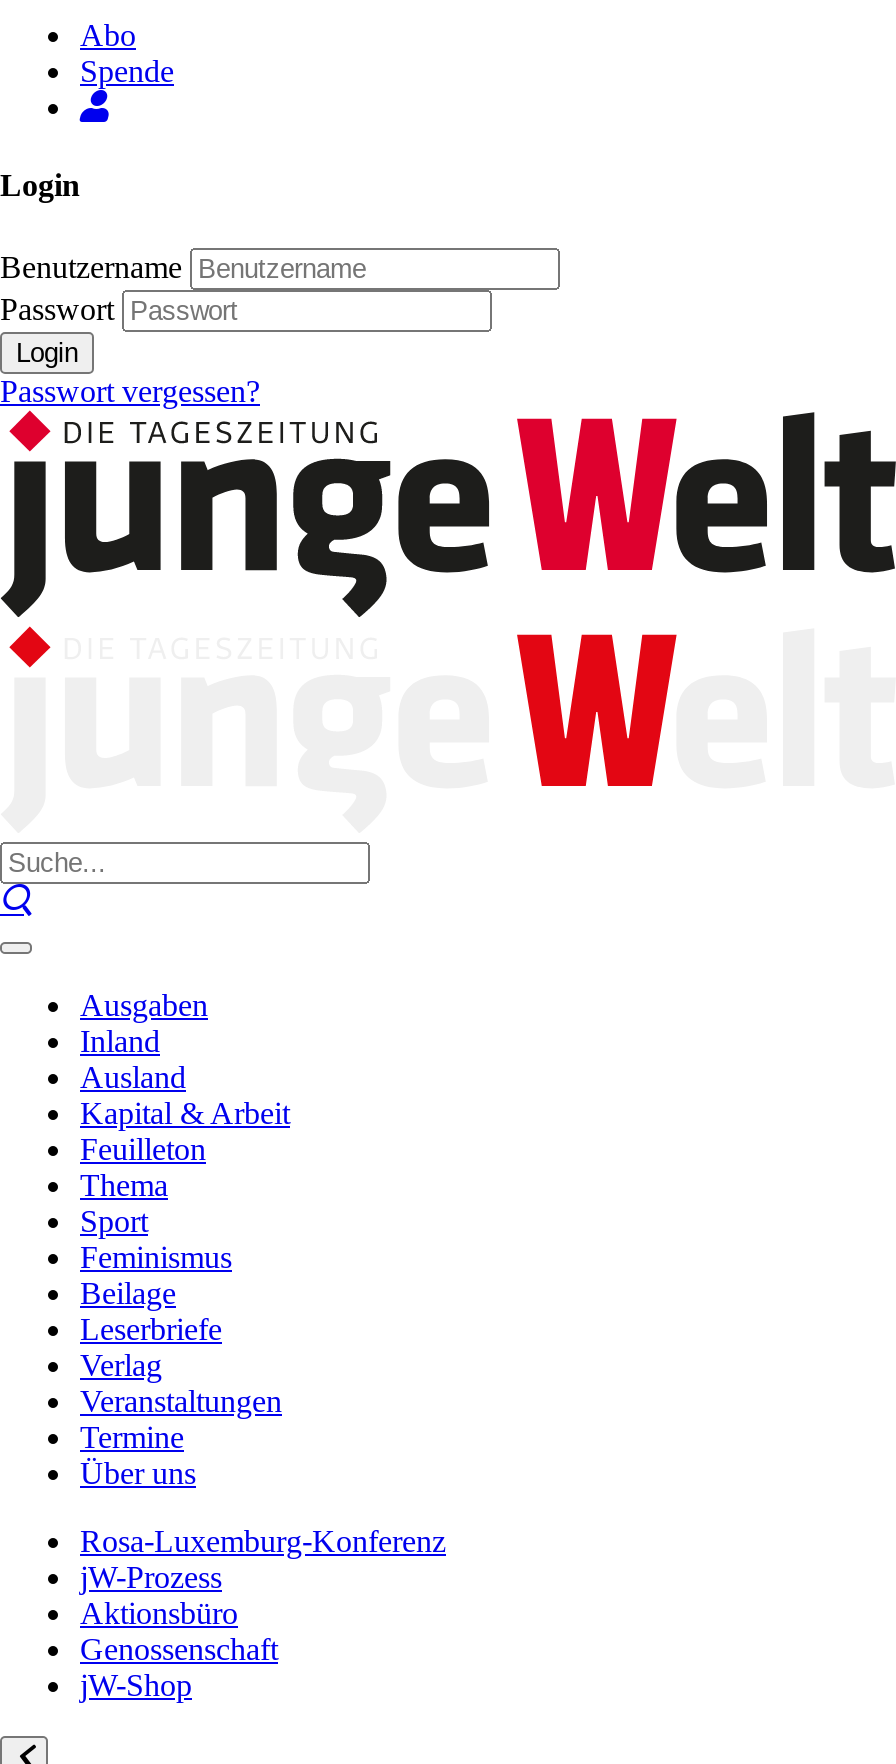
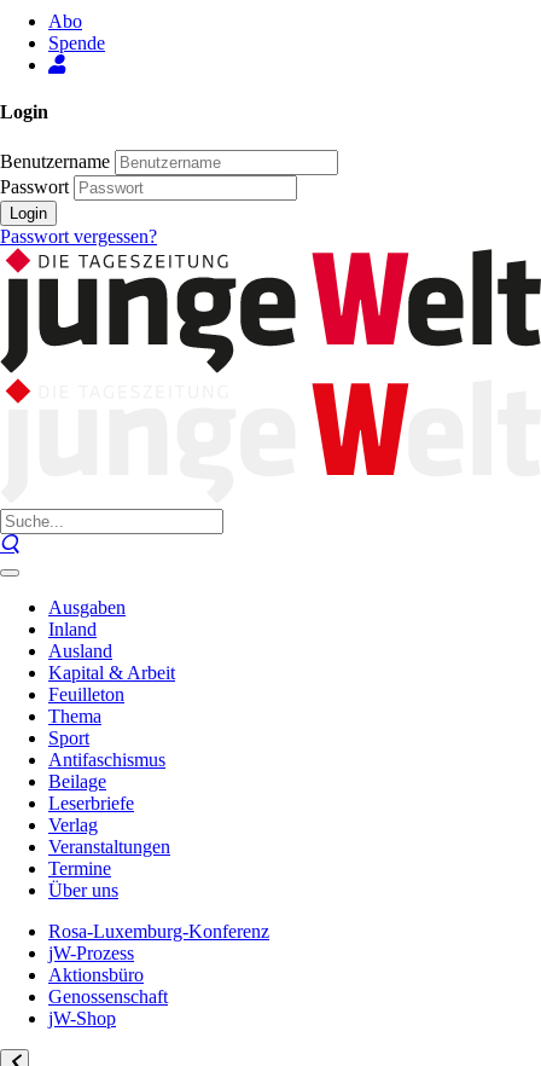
[80,1240,232,1274] Feminismus -> [48,749,165,770] Antifaschismus

